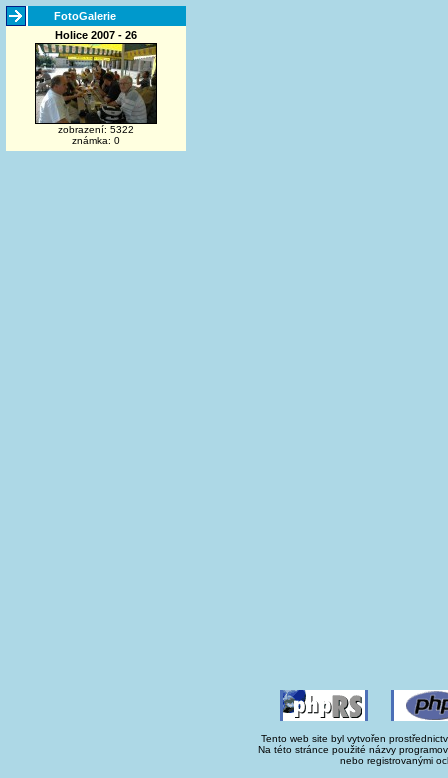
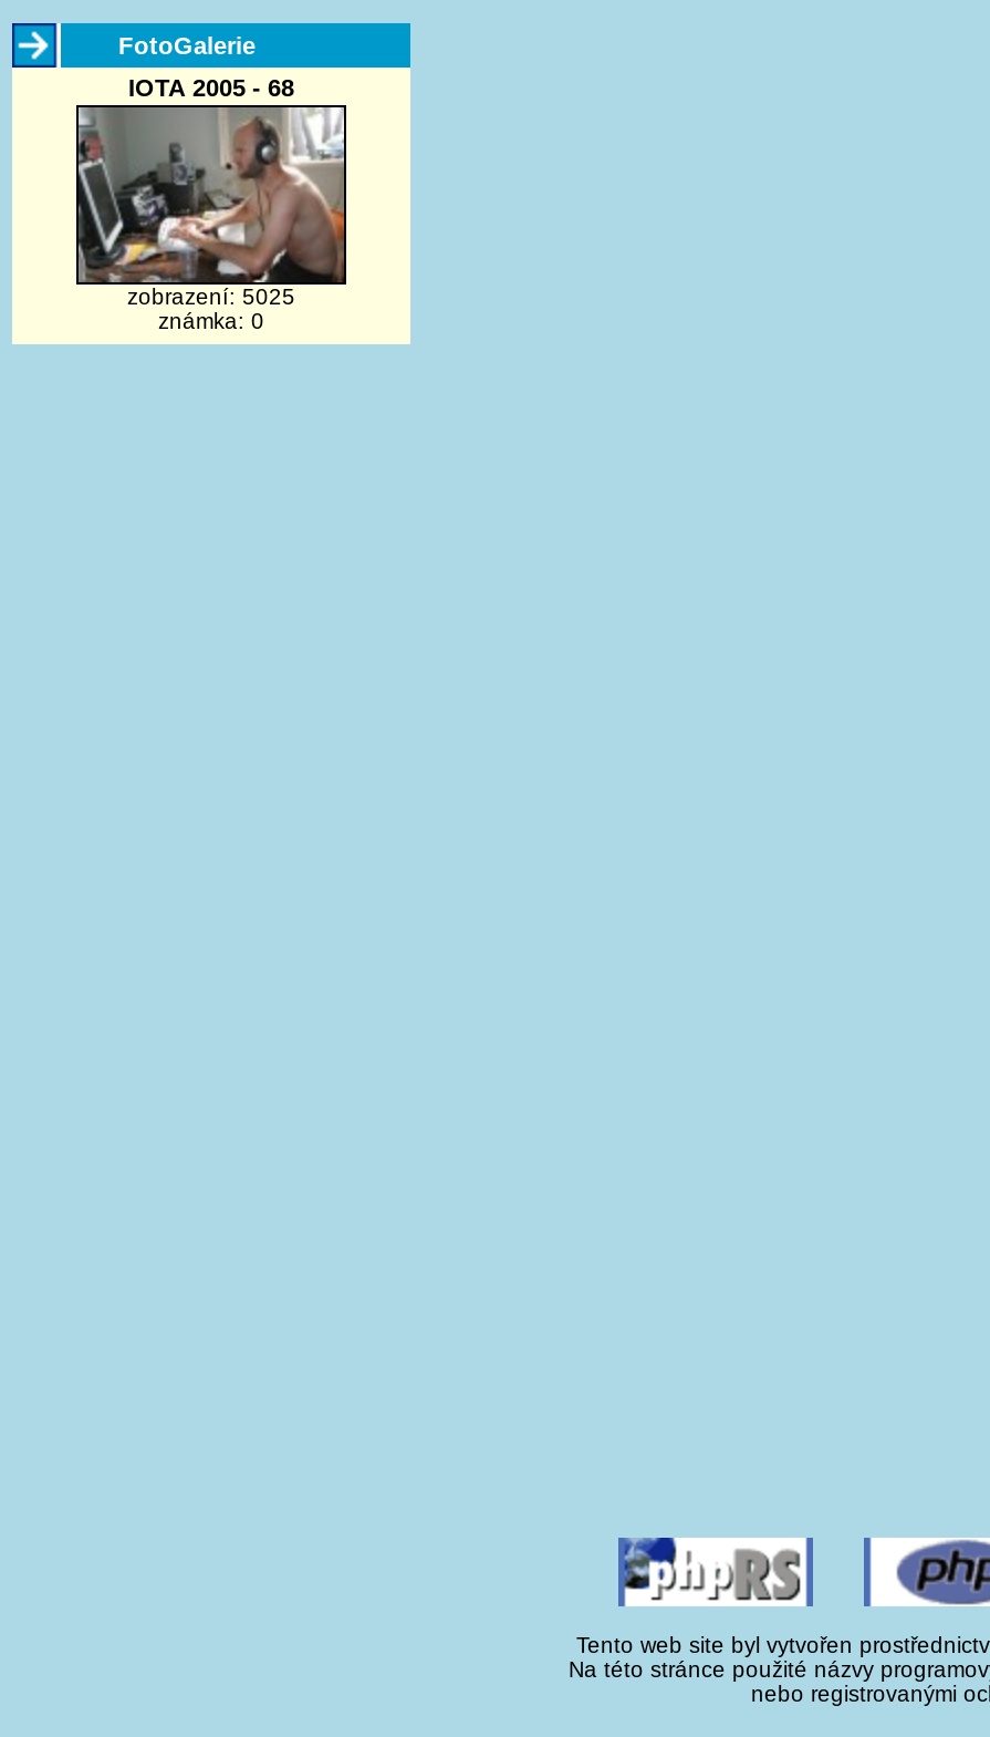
[55,29,137,41] Holice 2007 - 26 -> [128,74,294,101] IOTA 2005 - 68
[35,43,157,135] [image] | zobrazení: 5322 -> [76,105,346,309] [image] | zobrazení: 5025

